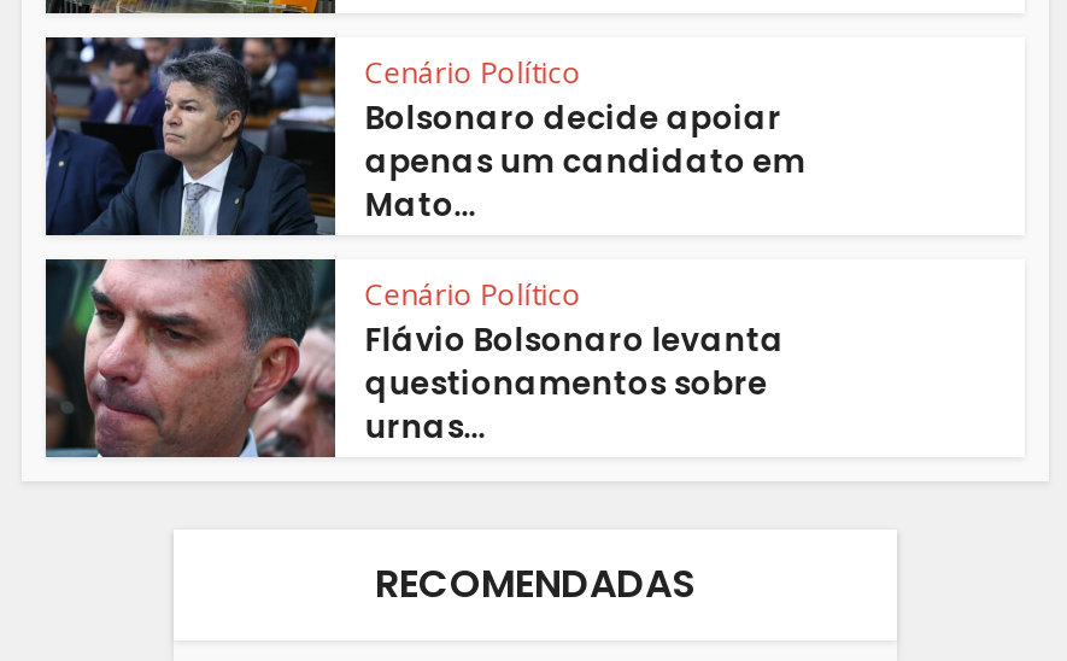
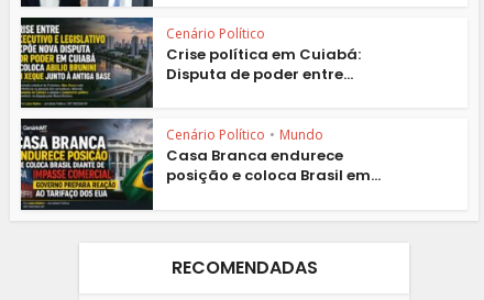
[43,36,806,239] [image] | Bolsonaro decide apoiar | apenas um candidato em | Mato... -> [20,16,361,109] [image] | Crise política em Cuiabá: | Disputa de poder entre...
[43,258,784,458] [image] | Cenário Político | Flávio Bolsonaro levanta | questionamentos sobre | urnas... -> [20,118,381,211] [image] | Cenário Político • Mundo | Casa Branca endurece | posição e coloca Brasil em...

